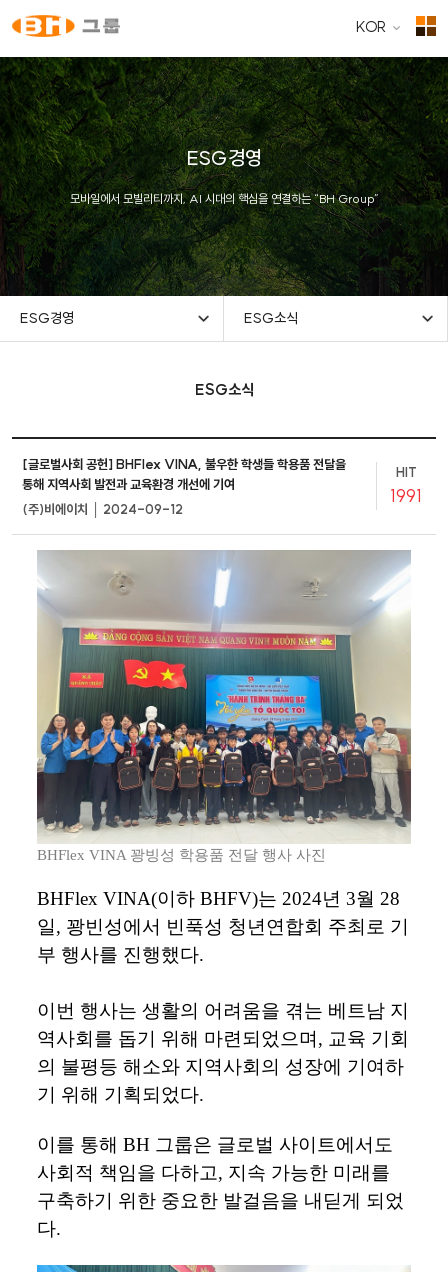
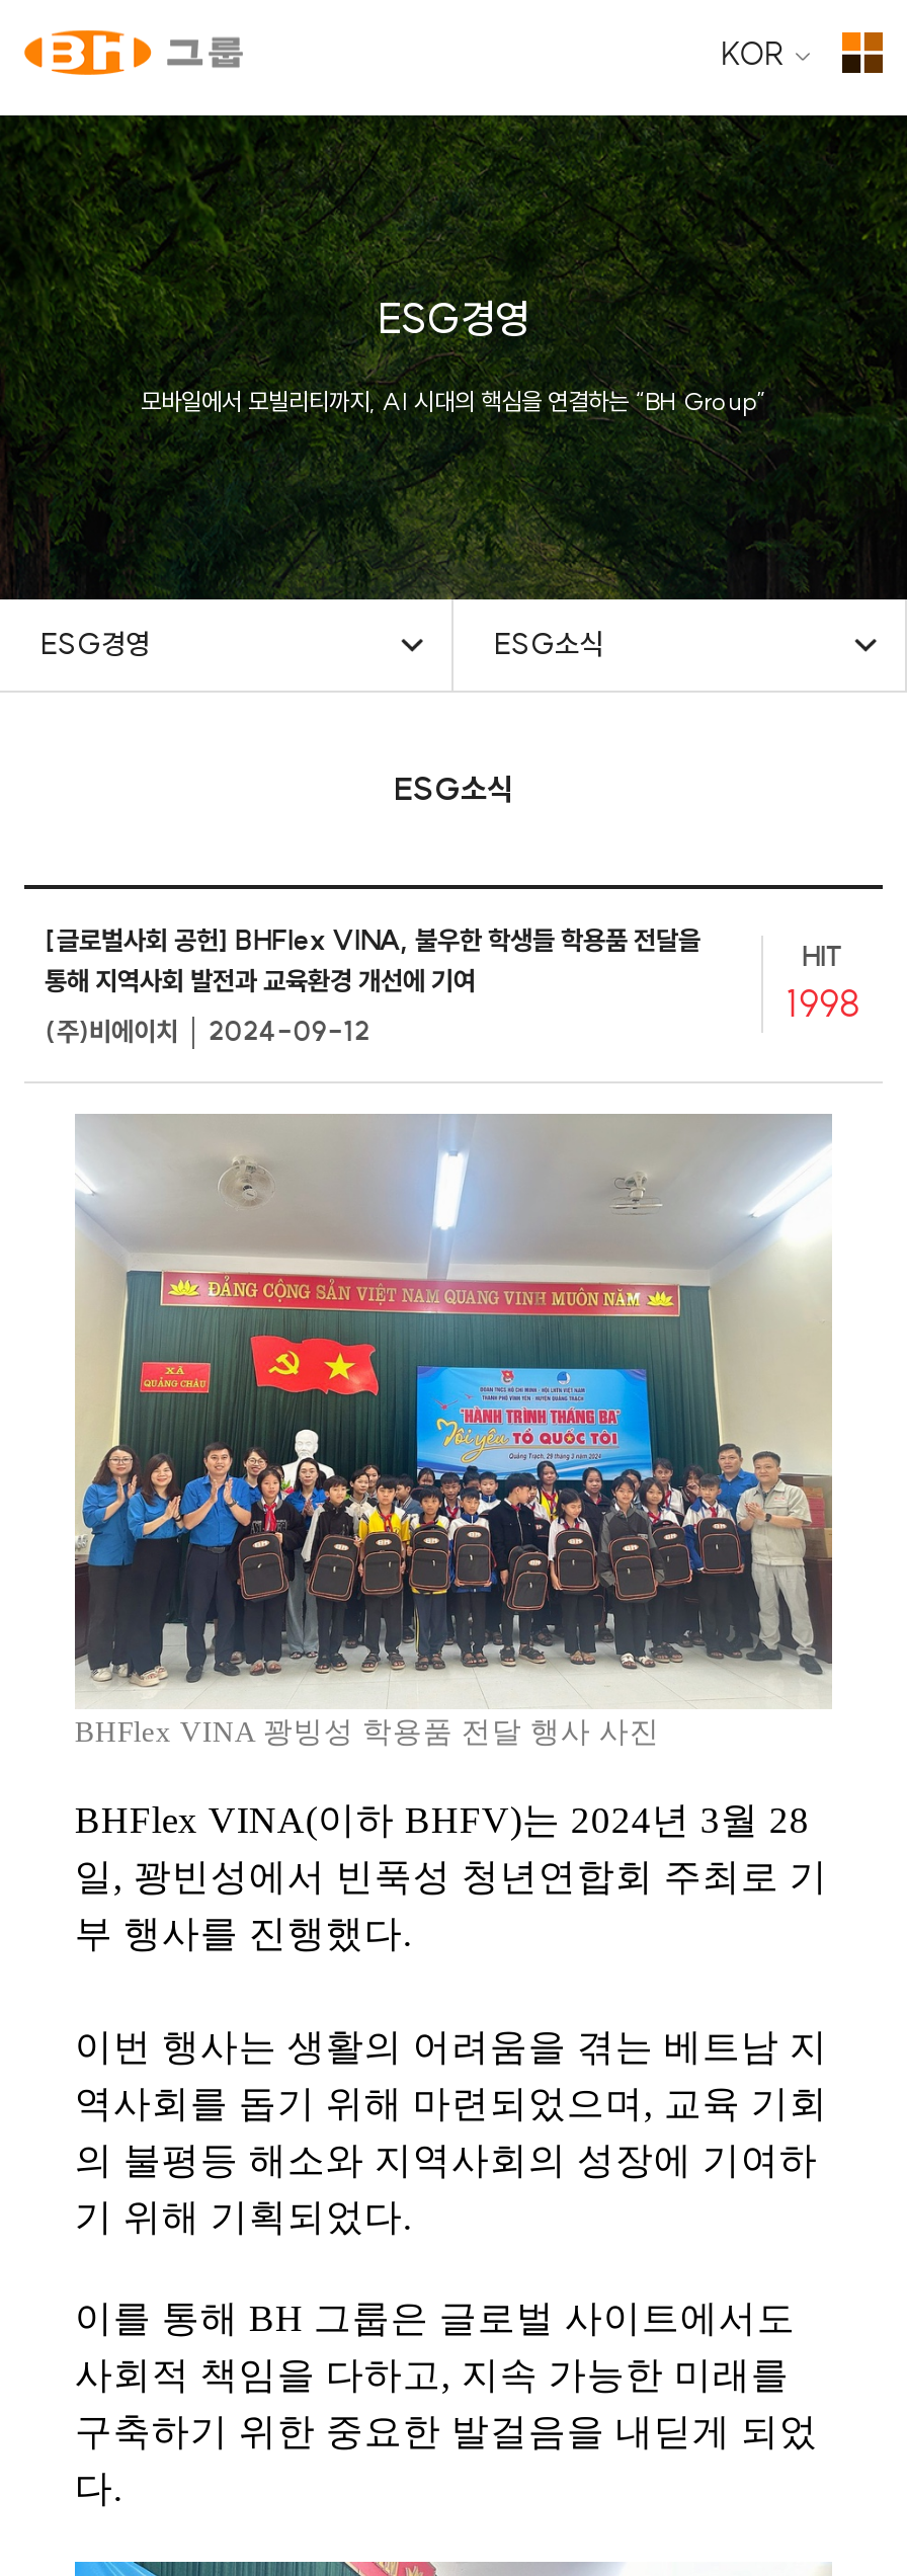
[390,484,422,507] 1991 -> [786,981,859,1028] 1998

